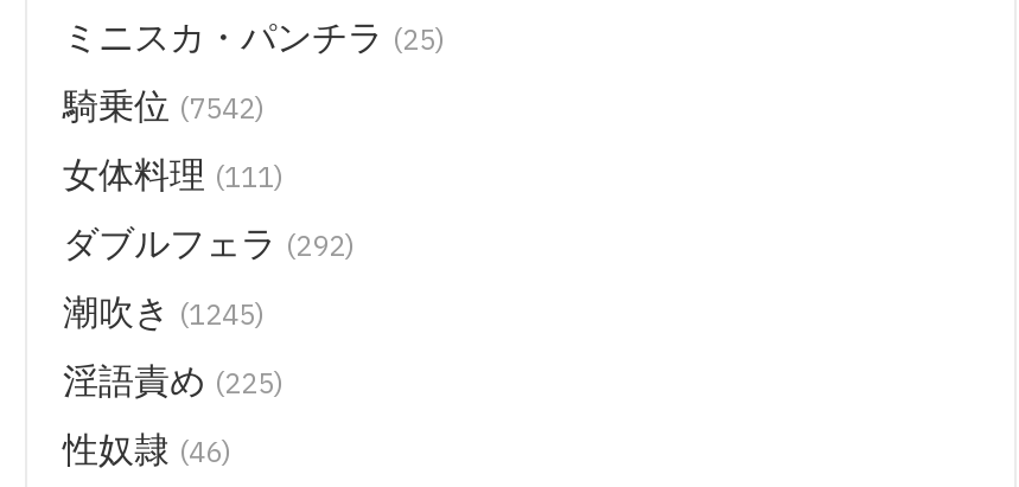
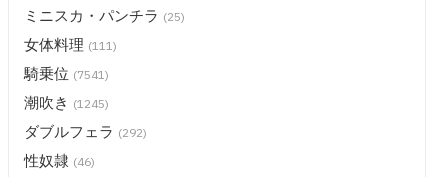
[63,82,265,127] 騎乗位(7542) -> none
none -> [24,64,109,83] 騎乗位(7541)
moved [63,220,355,265] -> [24,122,147,141]: ダブルフェラ(292)
[63,357,284,402] 淫語責め(225) -> none

